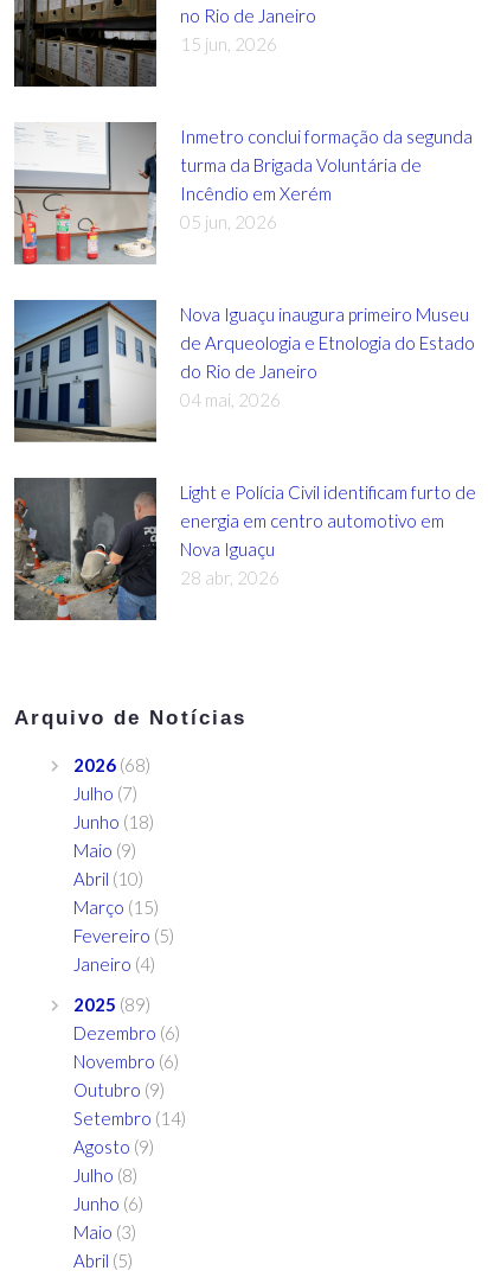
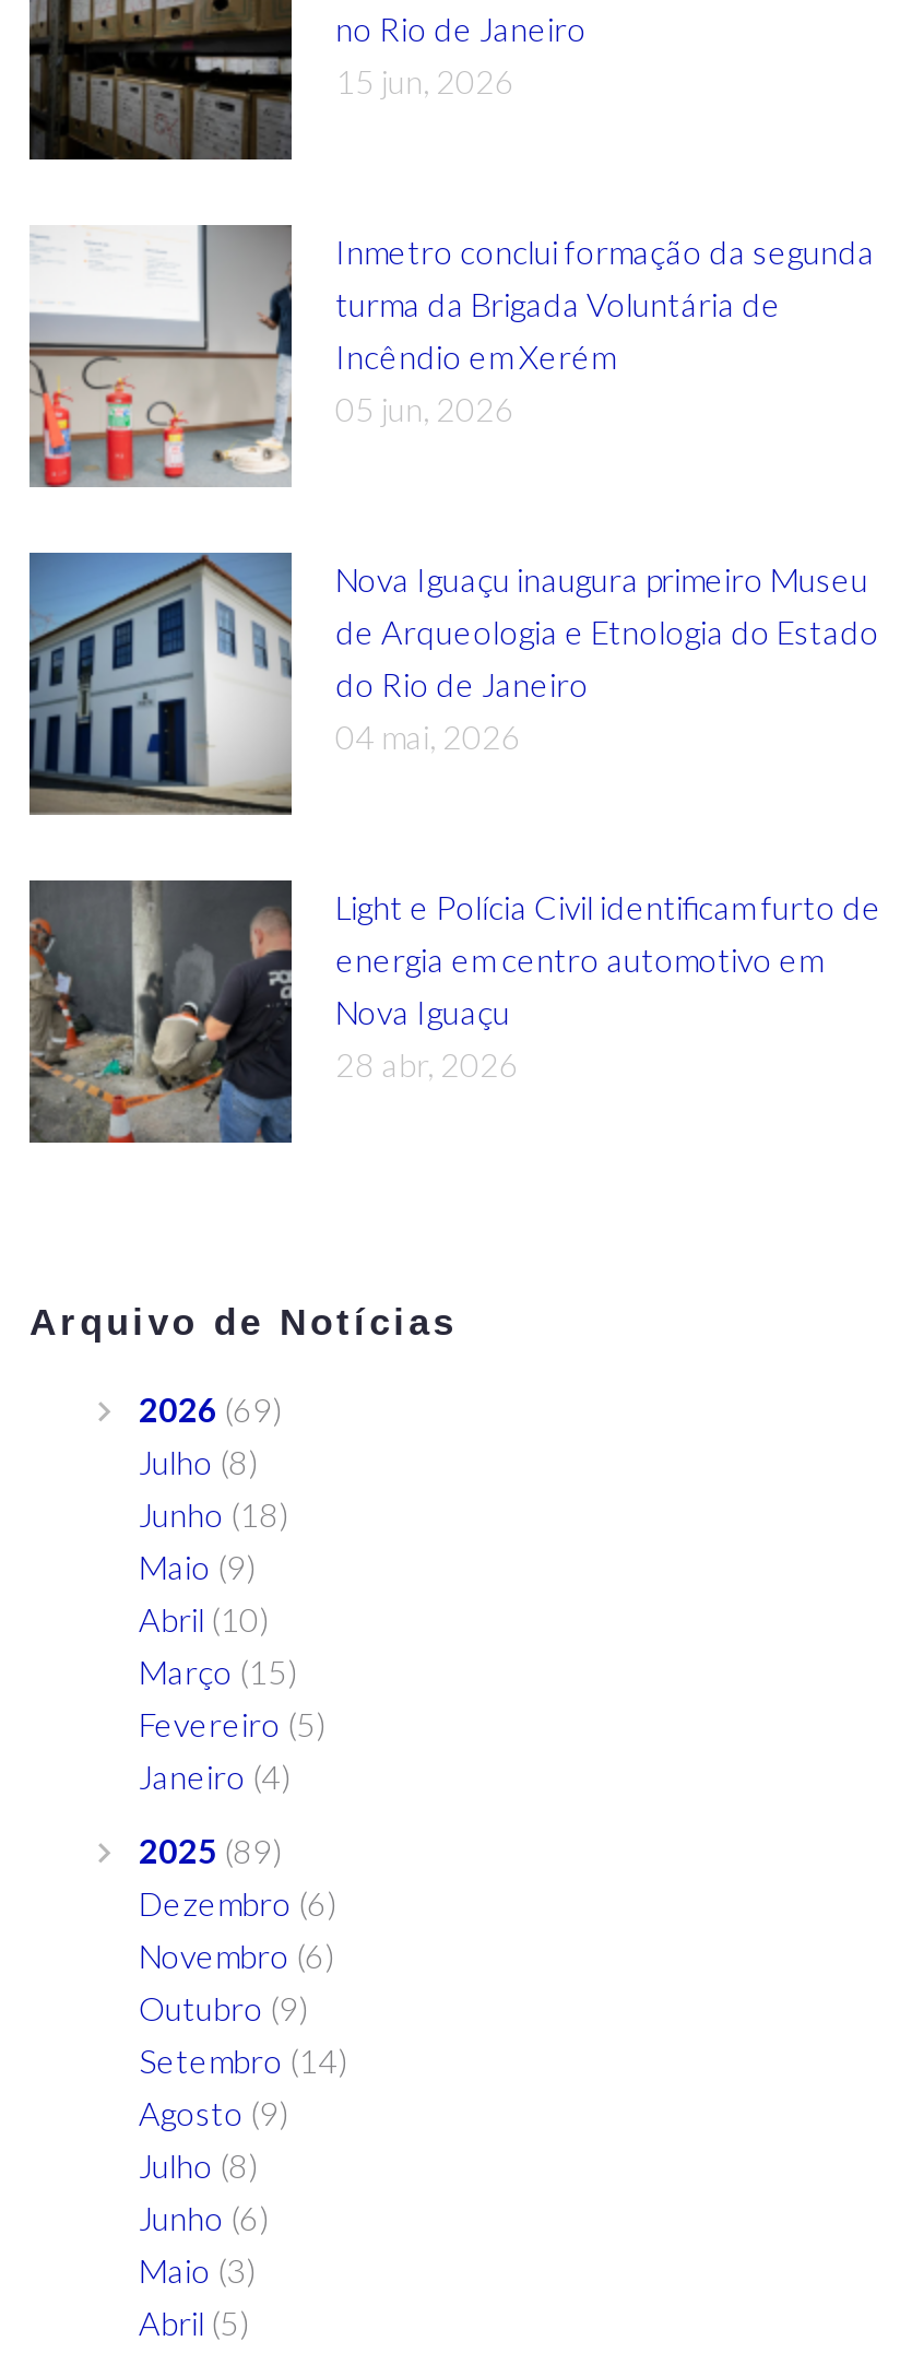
[73,754,150,776] 2026 (68) -> [139,1390,281,1429] 2026 (69)
[73,783,137,804] Julho (7) -> [139,1442,257,1482] Julho (8)

